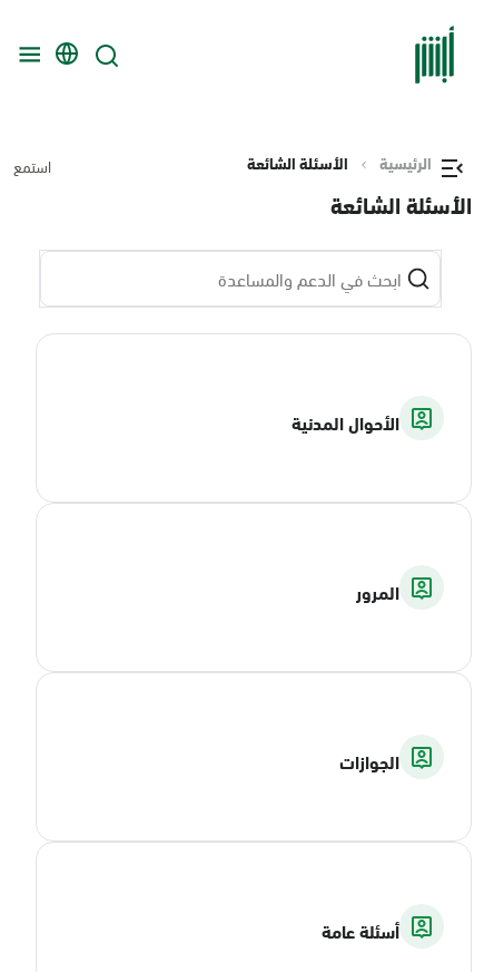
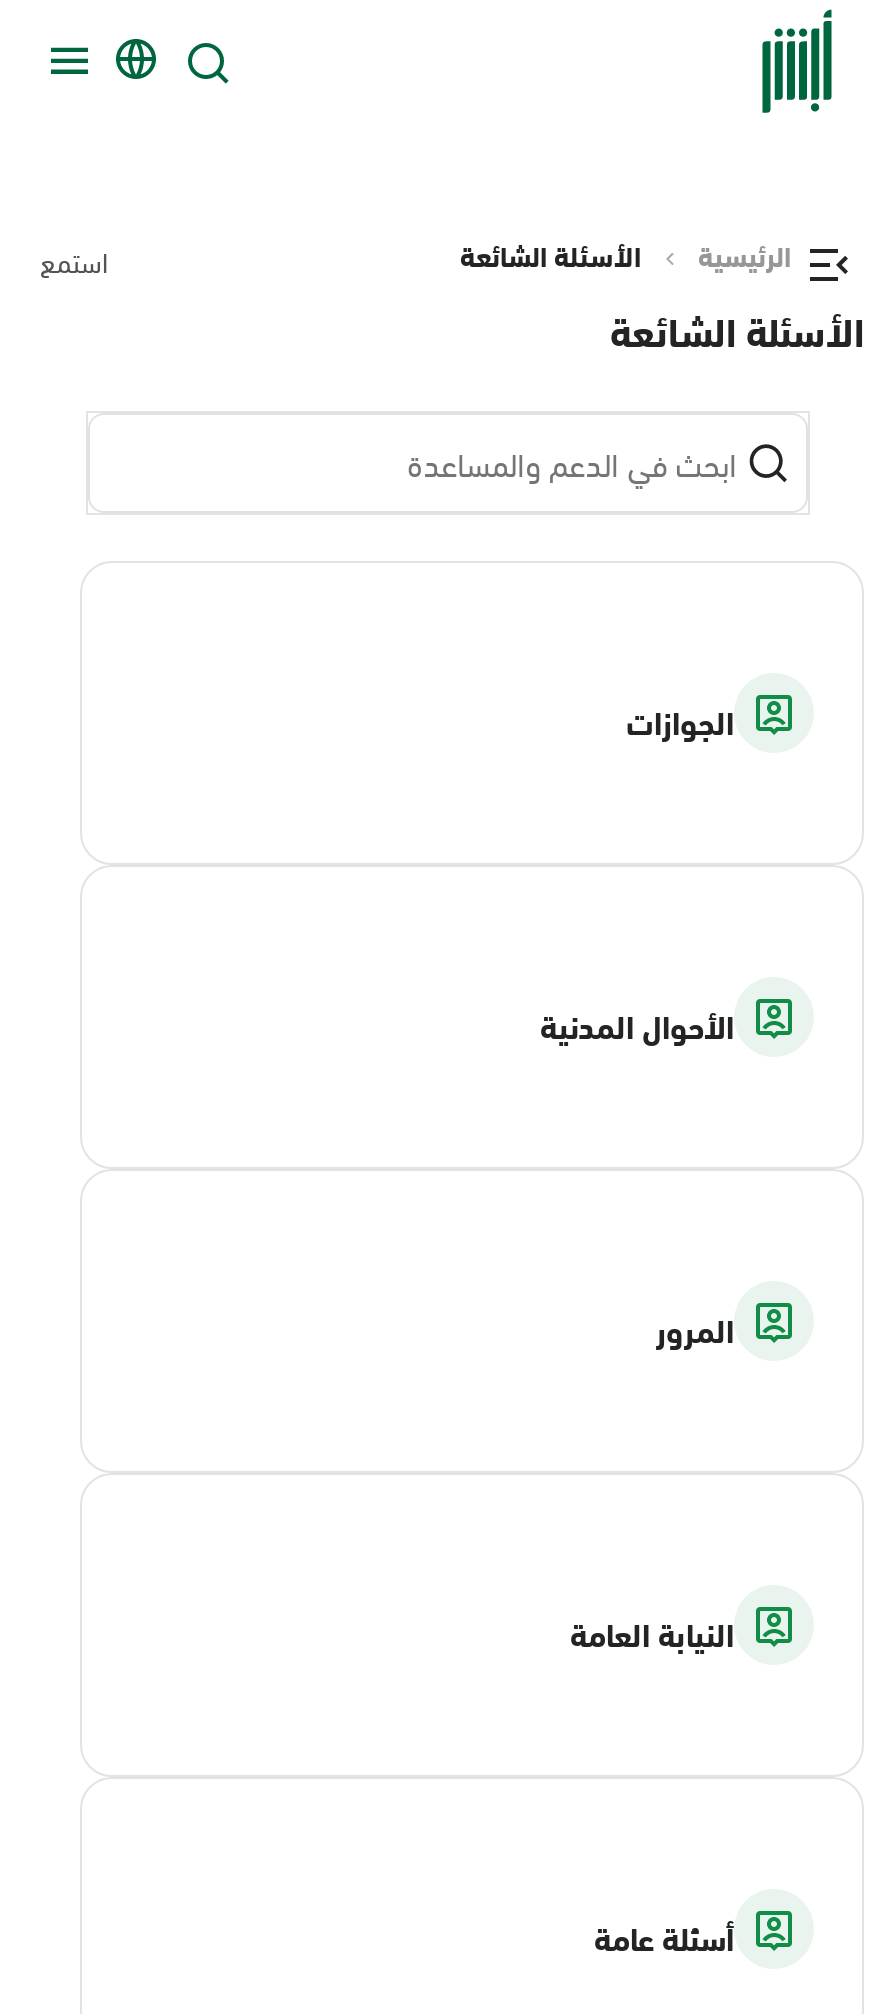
none -> [570,1603,734,1661] النيابة العامة
moved [339,745,399,777] -> [626,691,734,749]: الجوازات

